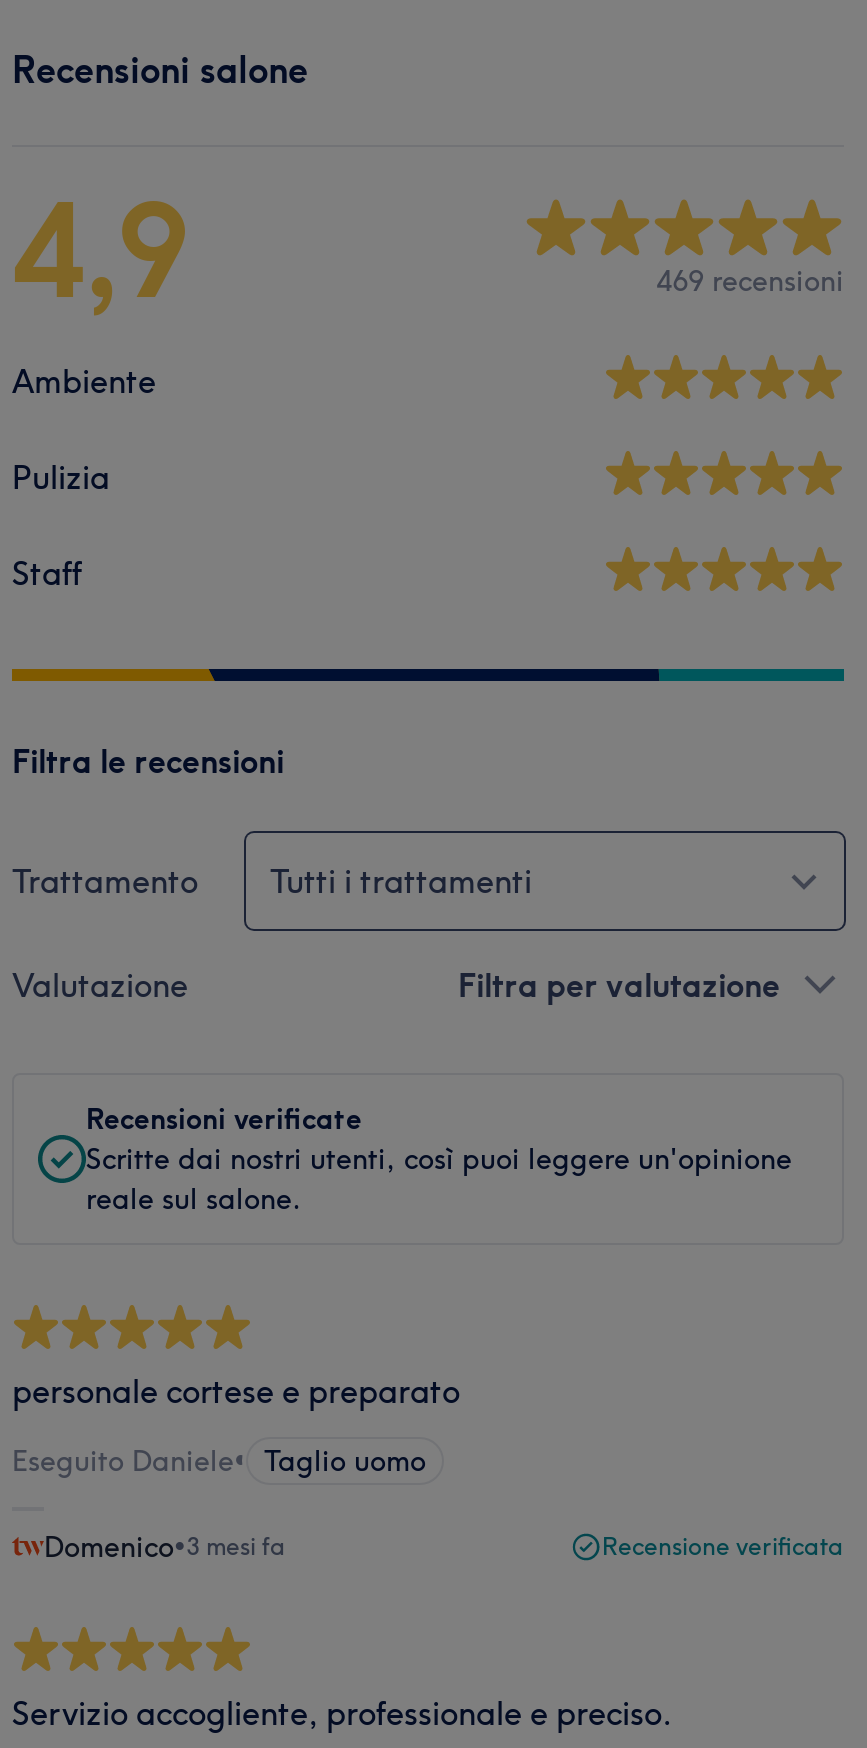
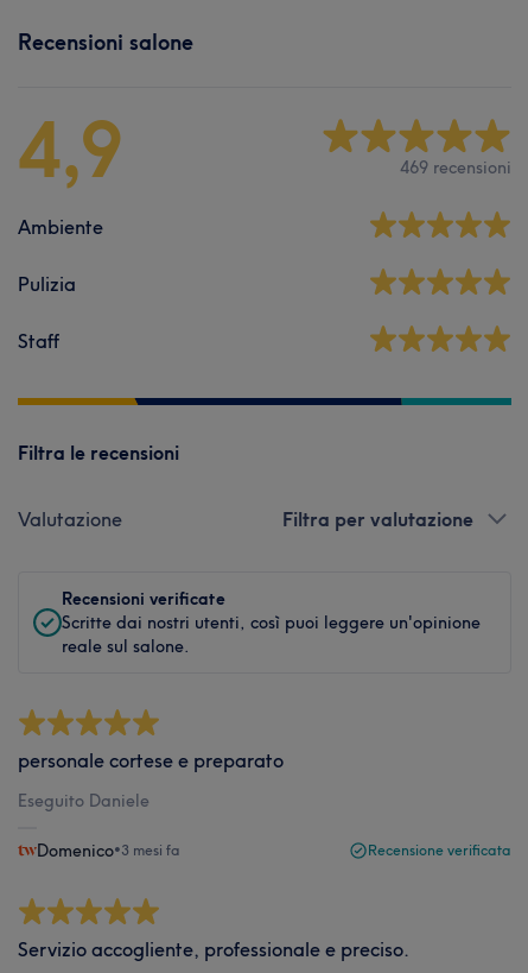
[12,861,532,901] Trattamento | Tutti i trattamenti -> none
[12,1443,426,1479] Eseguito Daniele• Taglio uomo -> [18,790,150,811] Eseguito Daniele

